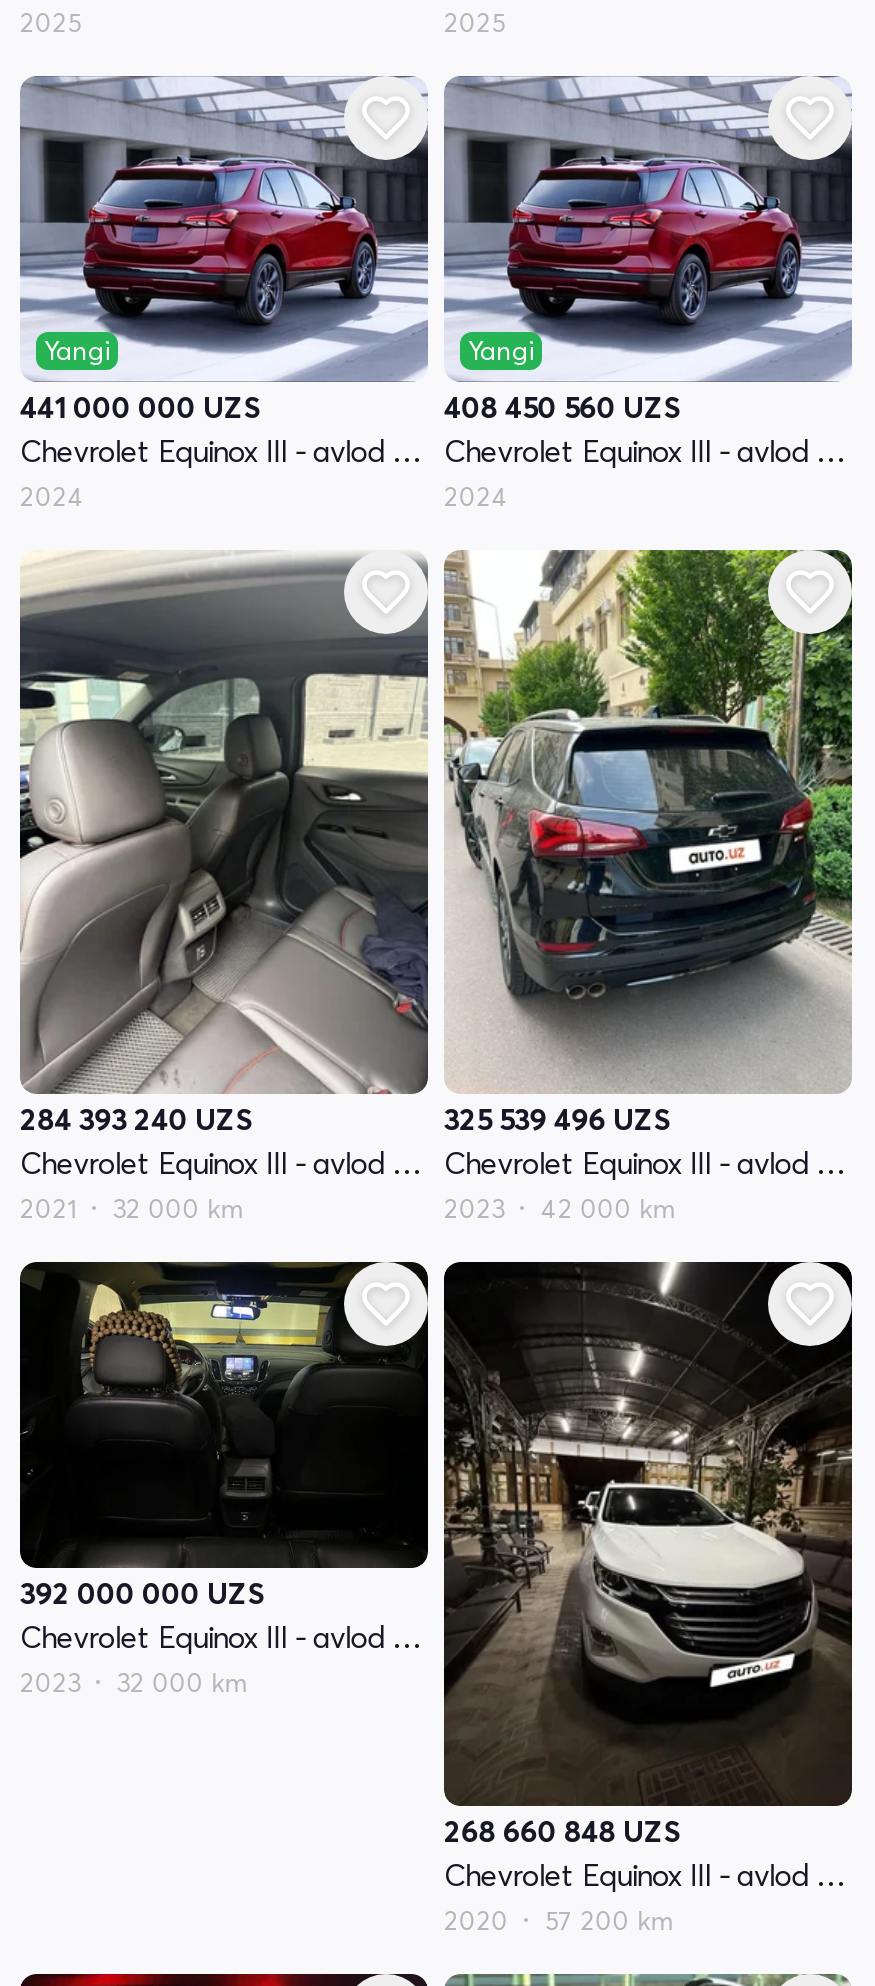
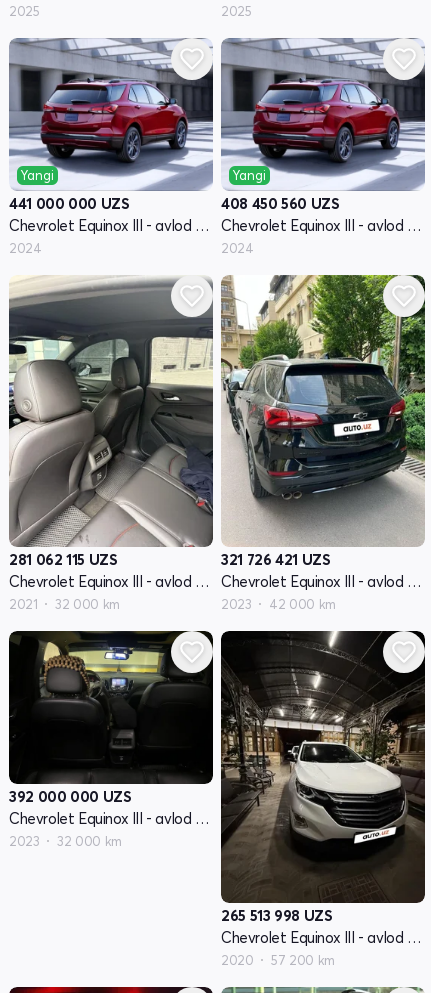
[20,1100,253,1138] 284 393 240 UZS -> [9,550,117,569] 281 062 115 UZS
[444,1100,671,1138] 325 539 496 UZS -> [221,550,330,569] 321 726 421 UZS
[444,1812,681,1850] 268 660 848 UZS -> [221,906,332,925] 265 513 998 UZS

